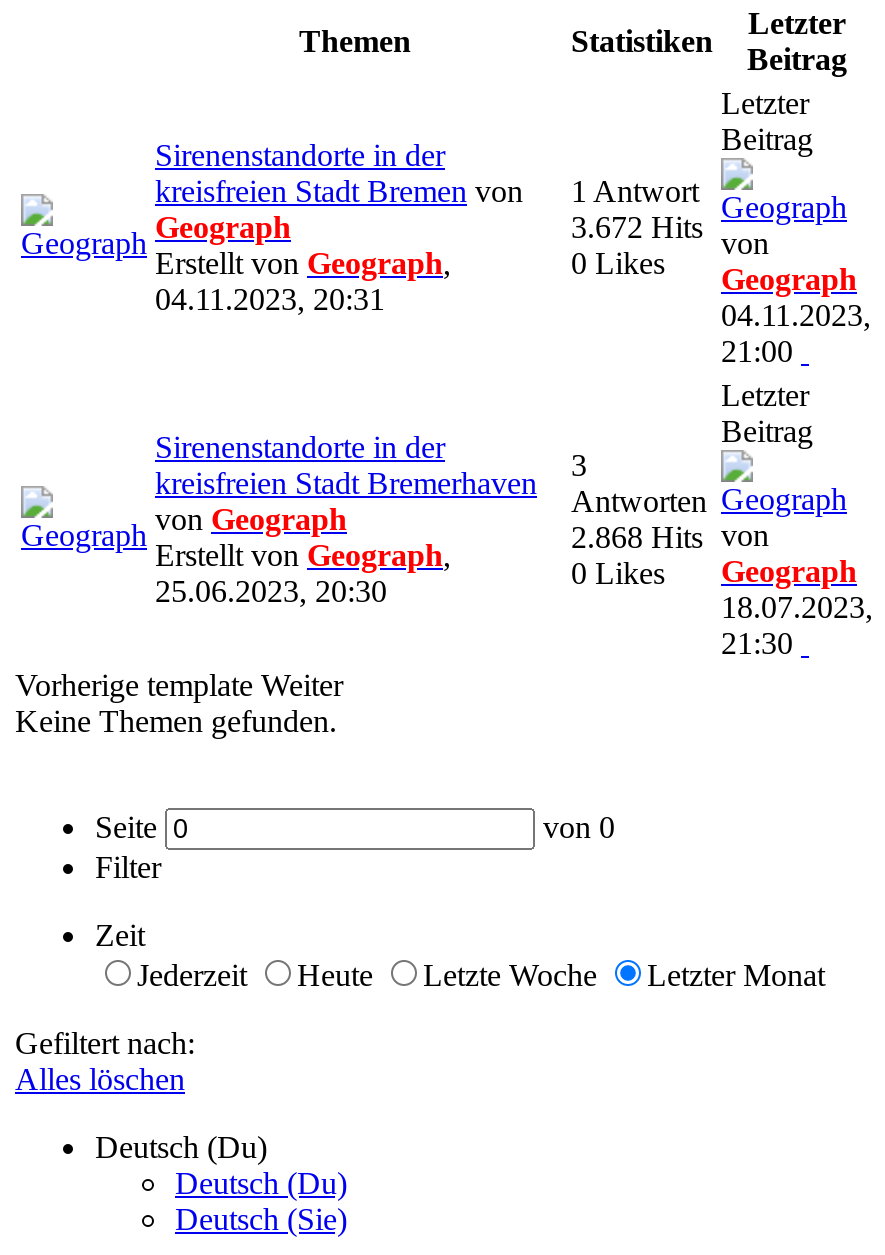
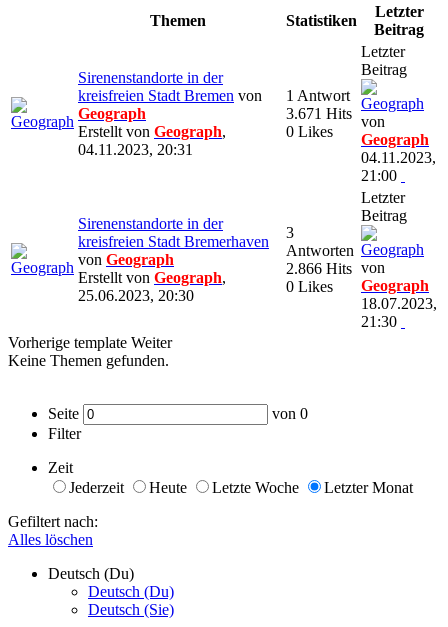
[571,210,769,260] 3.672 Hits von -> [286,105,385,130] 3.671 Hits von
[571,518,769,554] 2.868 Hits von -> [286,259,385,277] 2.866 Hits von

